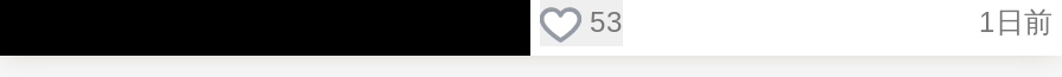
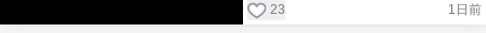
[590,5,623,38] 53 -> [270,2,285,17] 23

